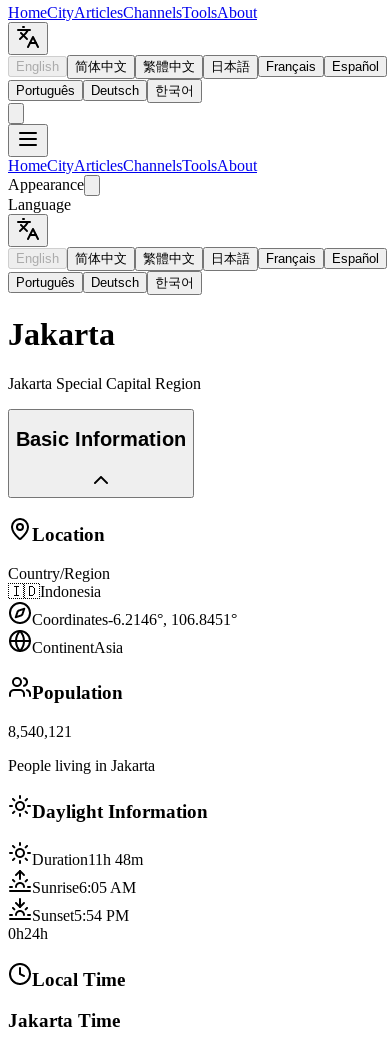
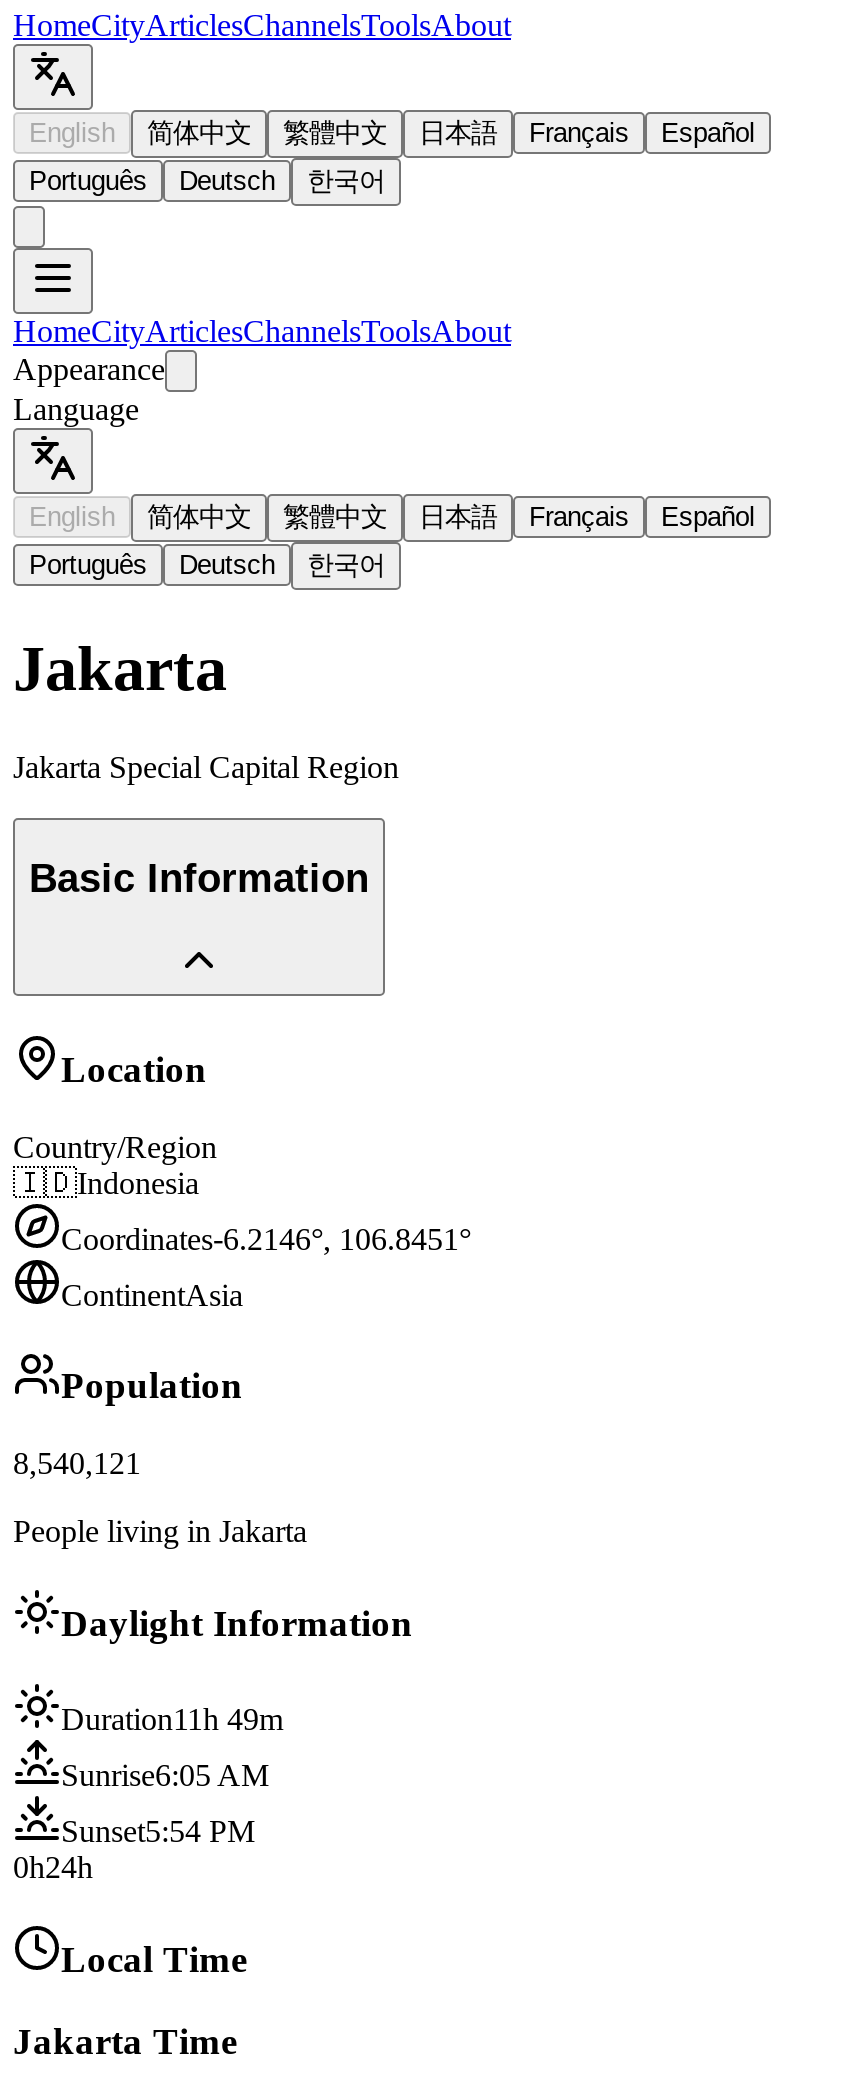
[32,851,143,868] Duration11h 48m -> [61,1703,283,1737] Duration11h 49m

